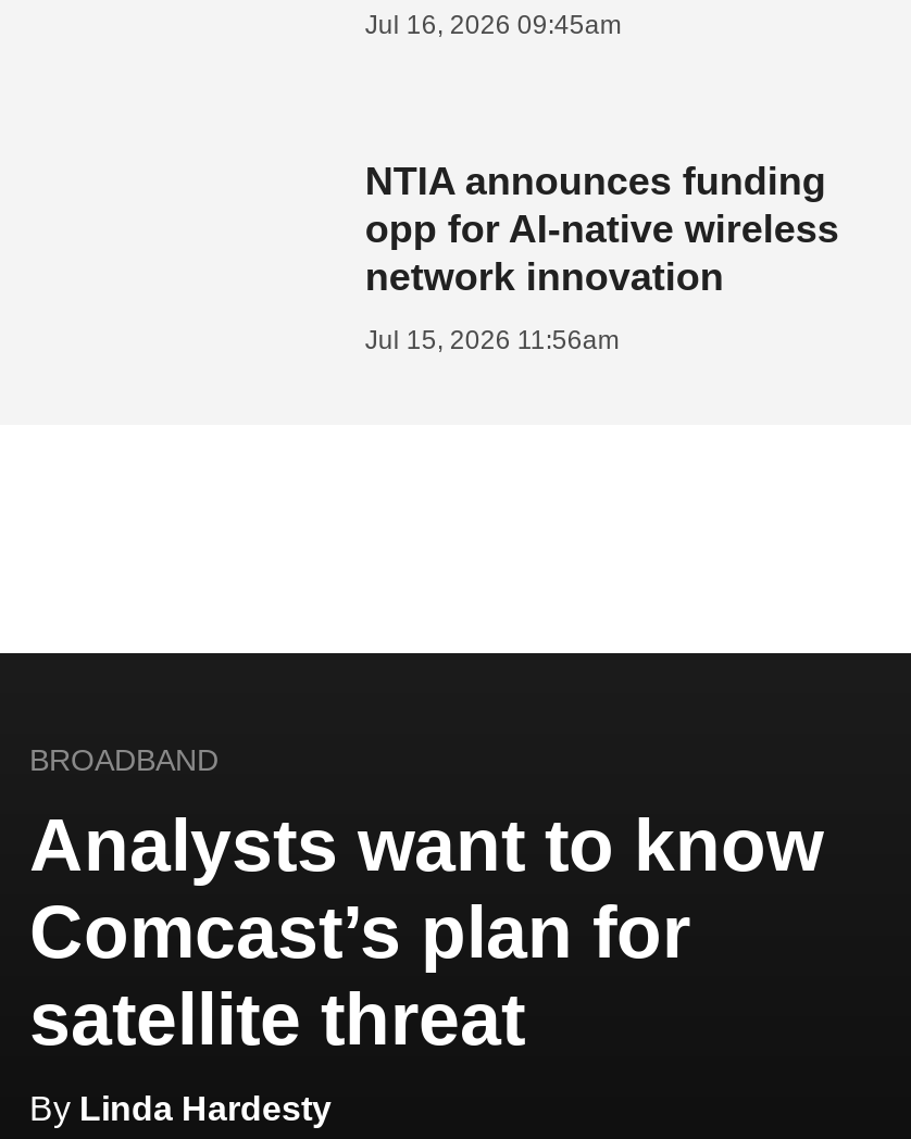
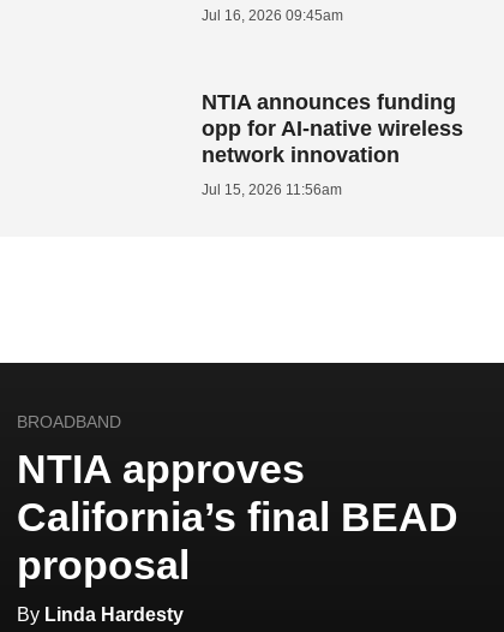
[29,804,823,1061] Analysts want to know | Comcast’s plan for | satellite threat -> [17,446,458,588] NTIA approves | California’s final BEAD | proposal

